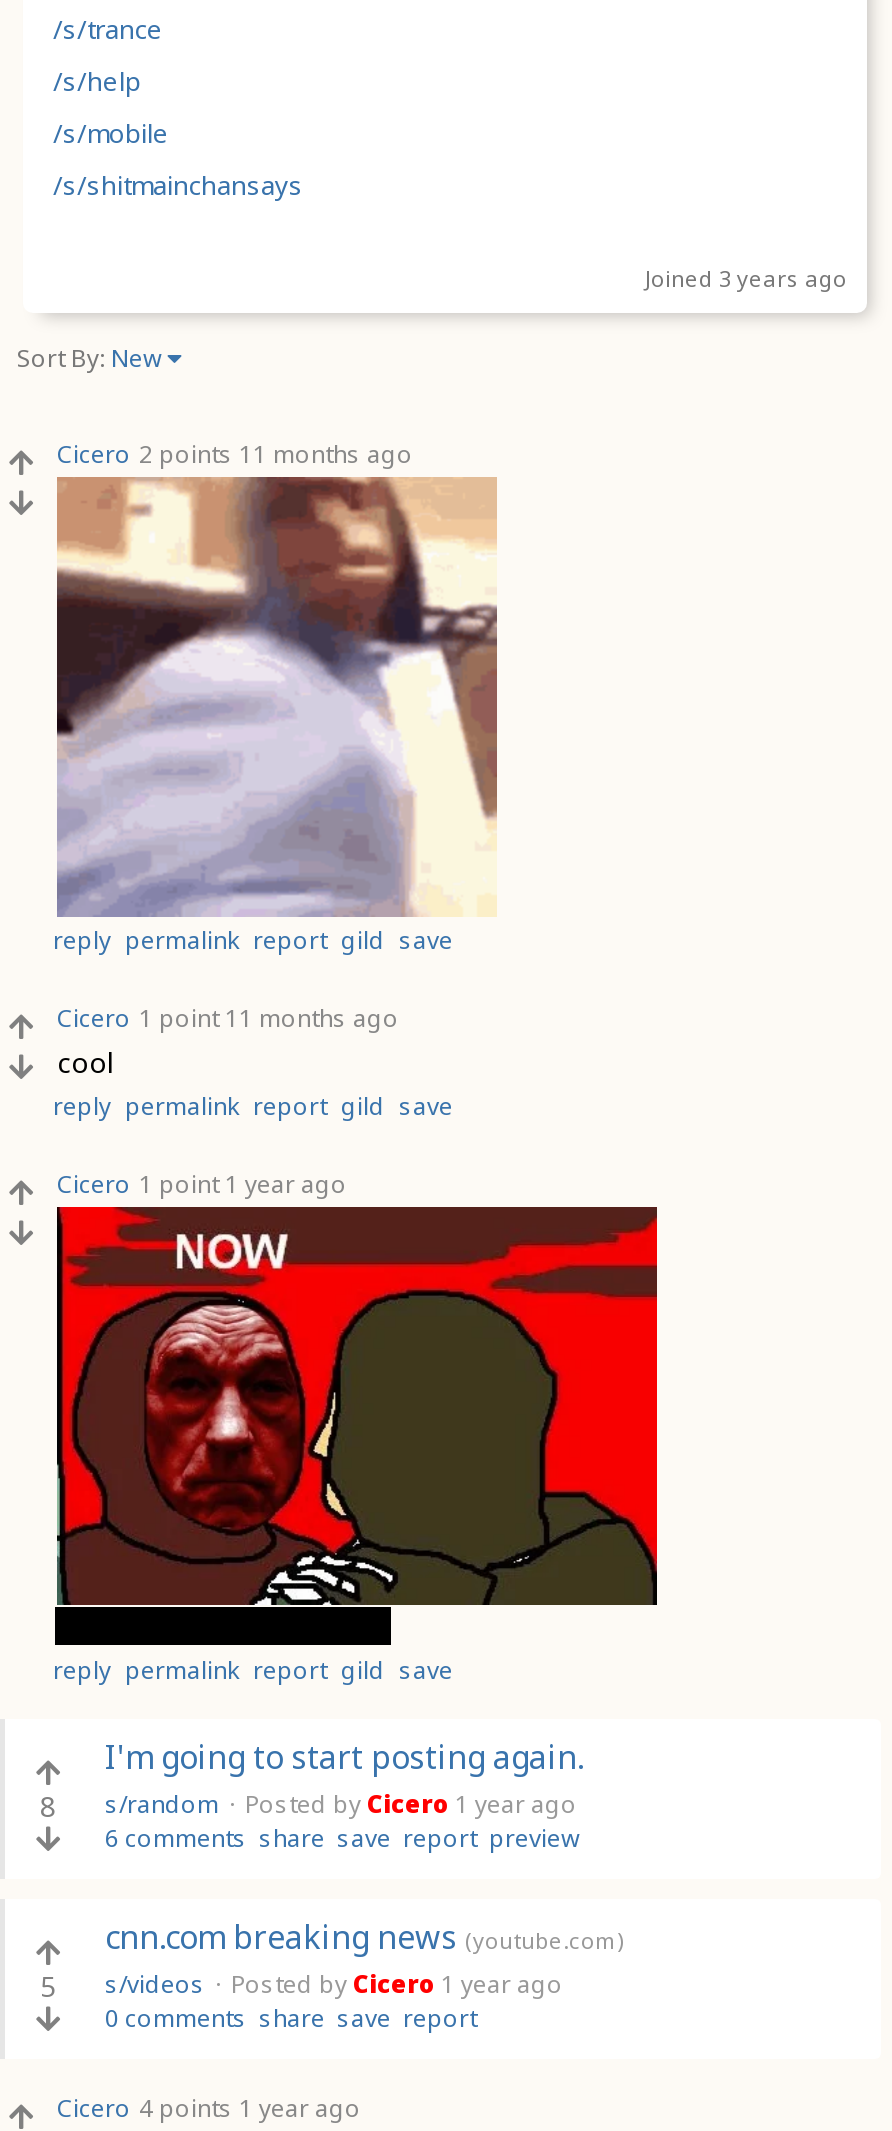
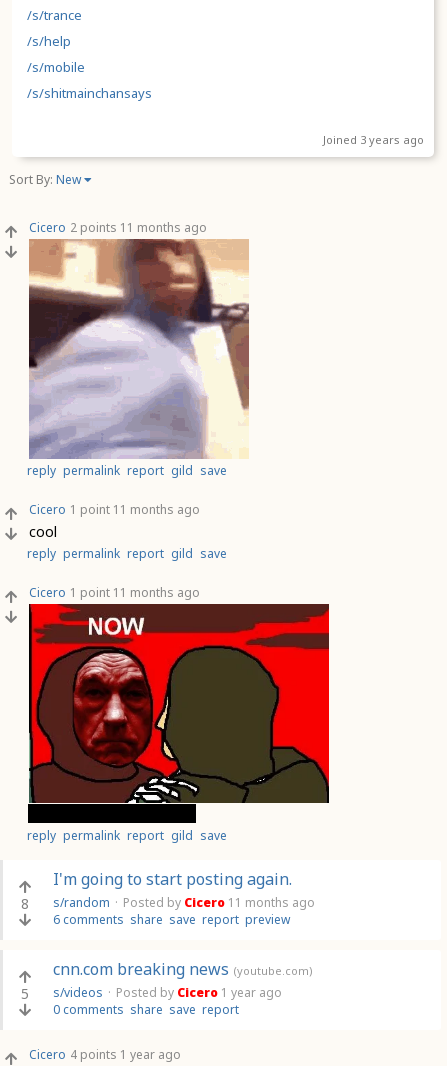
[57,1167,347,1201] Cicero 1 point 1 year ago -> [29,584,200,601] Cicero 1 point 11 months ago
[105,1787,577,1821] s/random · Posted by Cicero 1 year ago -> [53,894,315,911] s/random · Posted by Cicero 11 months ago

